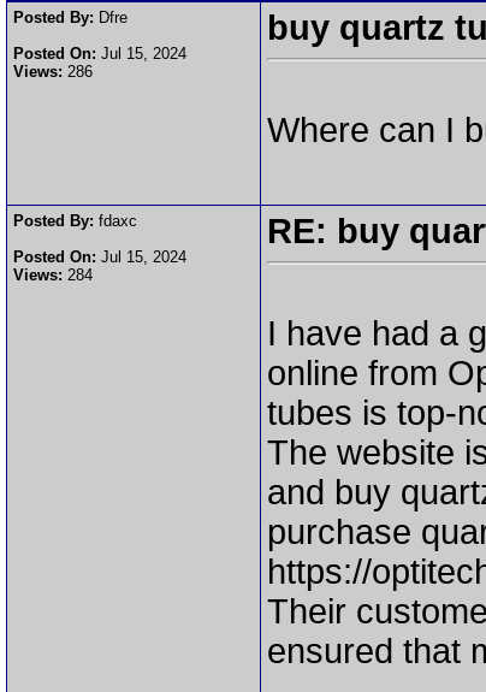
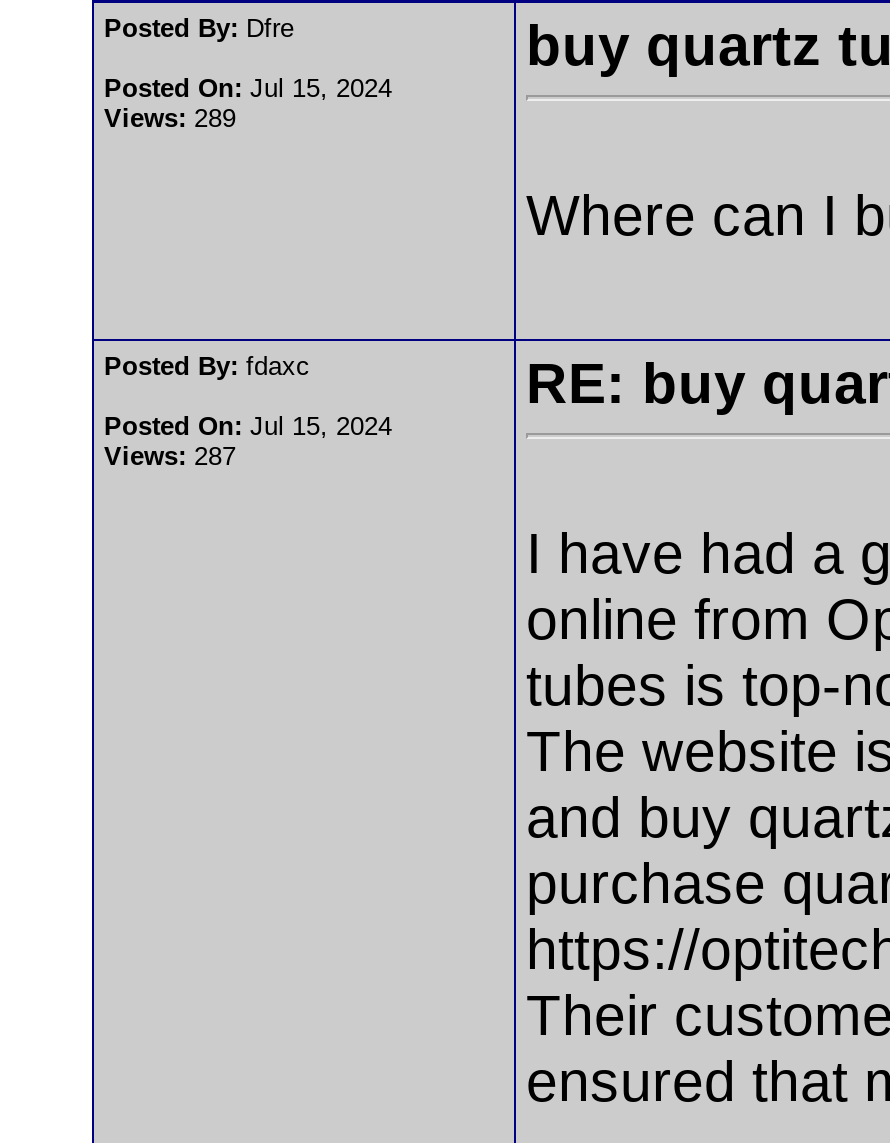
[13,63,93,81] Views: 286 -> [104,103,236,133] Views: 289
[13,266,93,284] Views: 284 -> [104,441,236,471] Views: 287

